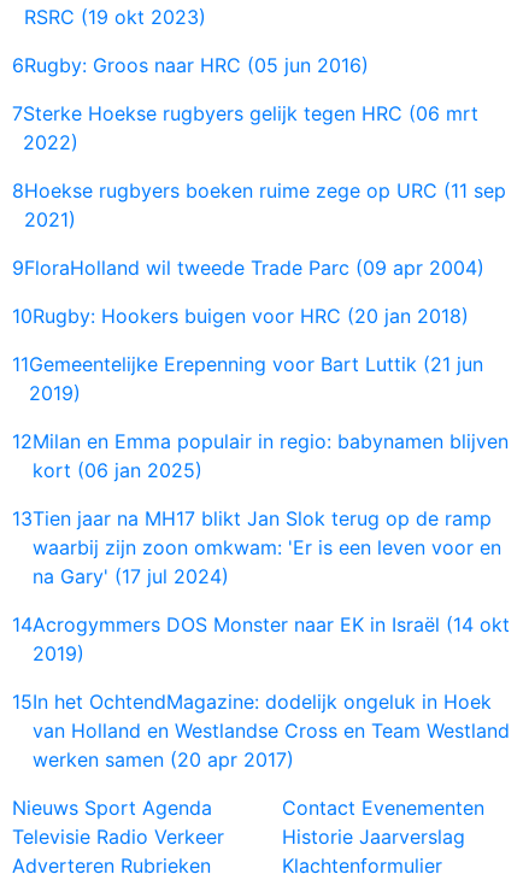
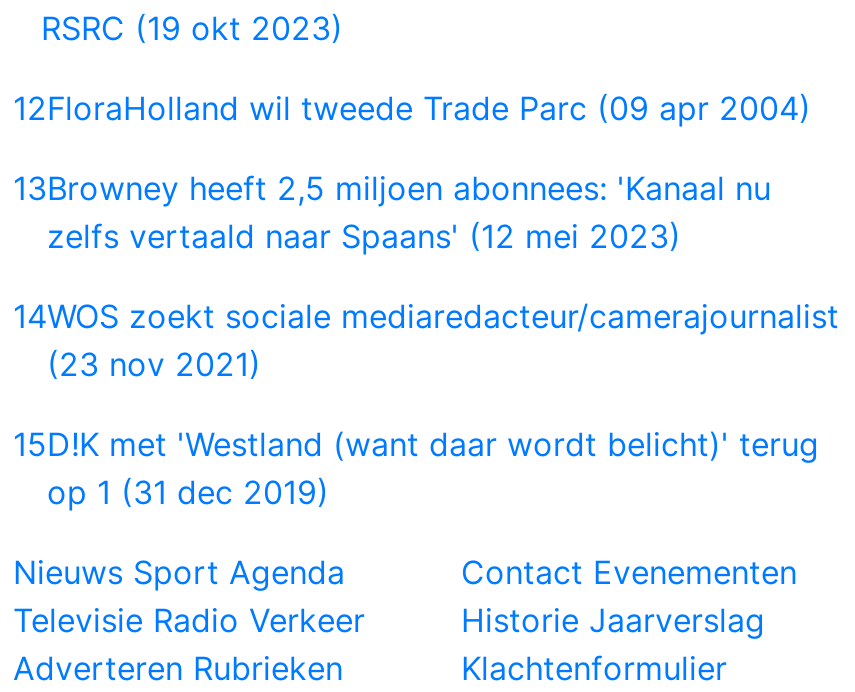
[12,53,510,771] 6Rugby: Groos naar HRC (05 jun 2016) | 7Sterke Hoekse rugbyers gelijk tegen HRC (06 mrt | 2022) | 8Hoekse rugbyers boeken ruime zege op URC (11 sep | 2021) | 9FloraHolland wil tweede Trade Parc (09 apr 2004) | 10Rugby: Hookers buigen voor HRC (20 jan 2018) | 11Gemeentelijke Erepenning voor Bart Luttik (21 jun | 2019) | 12Milan en Emma populair in regio: babynamen blijven | kort (06 jan 2025) | 13Tien jaar na MH17 blikt Jan Slok terug op de ramp | waarbij zijn zoon omkwam: 'Er is een leven voor en | na Gary' (17 jul 2024) | 14Acrogymmers DOS Monster naar EK in Israël (14 okt | 2019) | 15In het OchtendMagazine: dodelijk ongeluk in Hoek | van Holland en Westlandse Cross en Team Westland | werken samen (20 apr 2017) -> [13,87,839,511] 12FloraHolland wil tweede Trade Parc (09 apr 2004) | 13Browney heeft 2,5 miljoen abonnees: 'Kanaal nu | zelfs vertaald naar Spaans' (12 mei 2023) | 14WOS zoekt sociale mediaredacteur/camerajournalist | (23 nov 2021) | 15D!K met 'Westland (want daar wordt belicht)' terug | op 1 (31 dec 2019)

